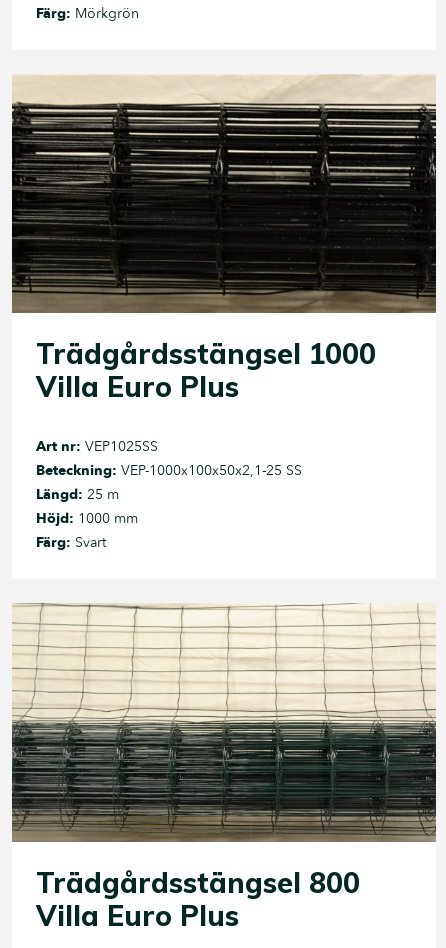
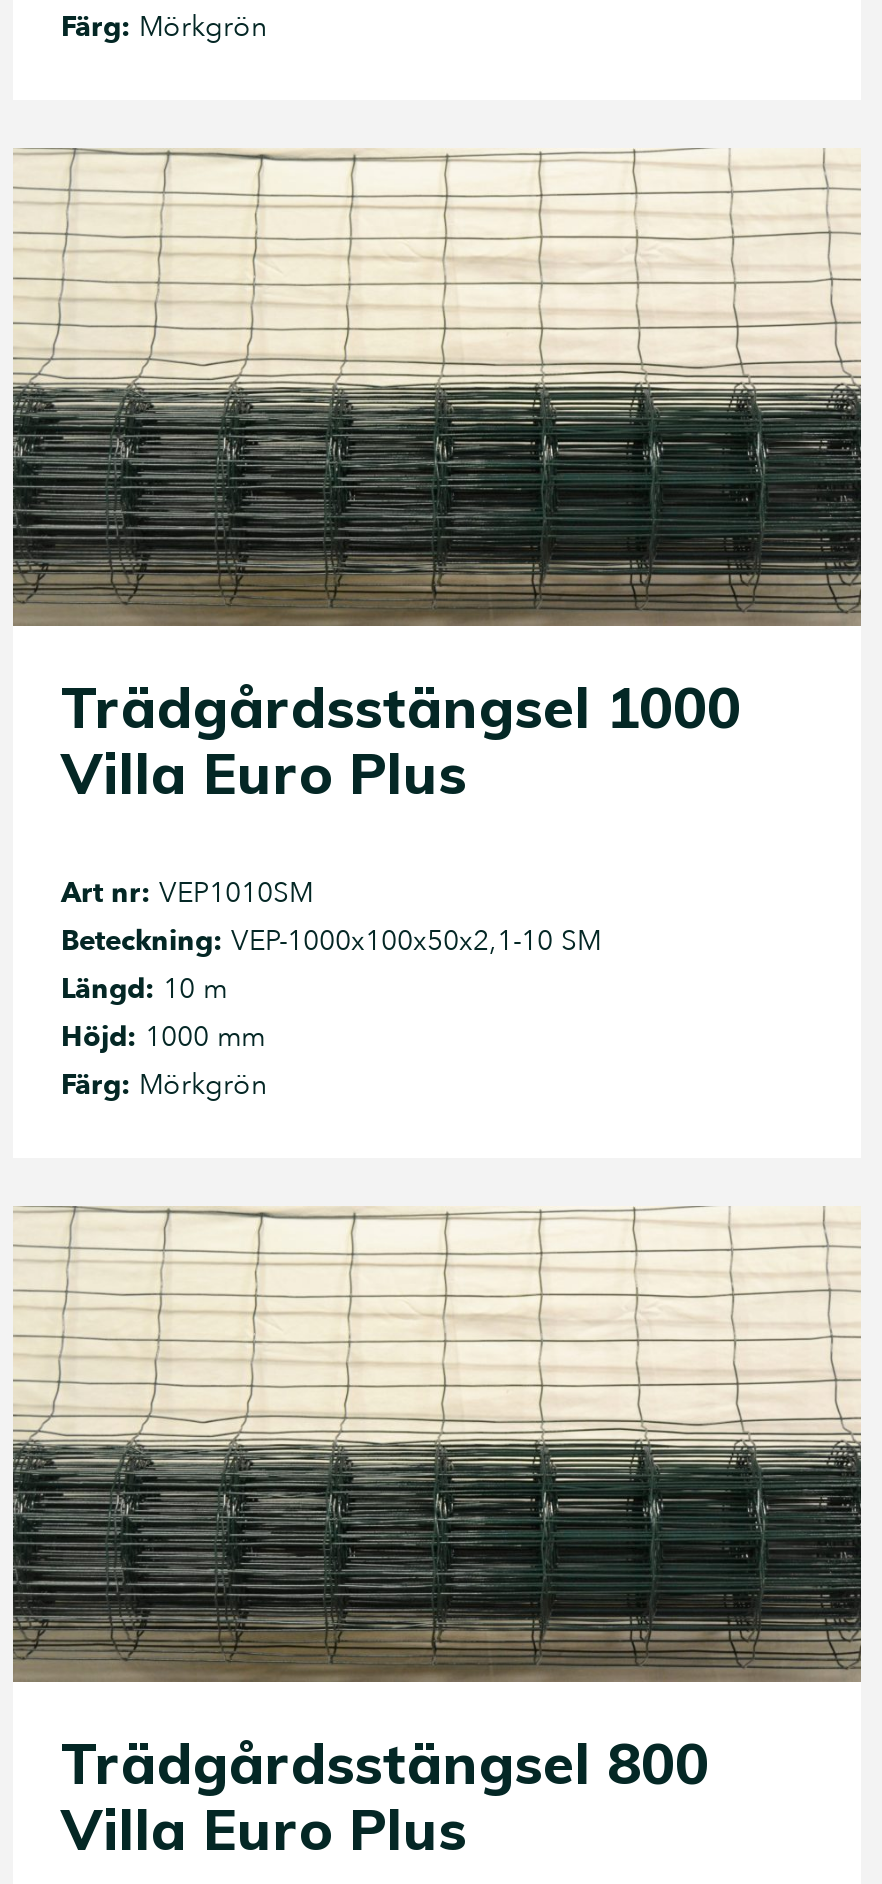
[11,75,437,312] [image] -> [11,146,861,626] [image]
[36,437,158,456] Art nr: VEP1025SS -> [61,873,313,911] Art nr: VEP1010SM
[36,461,302,480] Beteckning: VEP-1000x100x50x2,1-25 SS -> [61,921,601,959] Beteckning: VEP-1000x100x50x2,1-10 SM
[36,485,119,504] Längd: 25 m -> [61,969,227,1007] Längd: 10 m
[36,533,106,552] Färg: Svart -> [61,1065,267,1103] Färg: Mörkgrön

